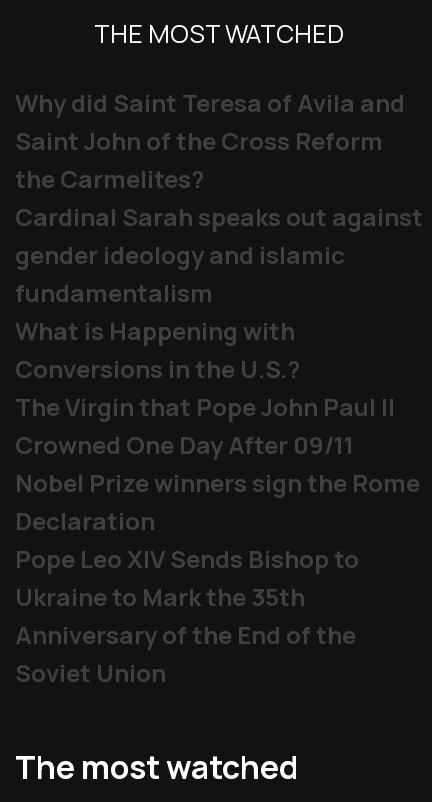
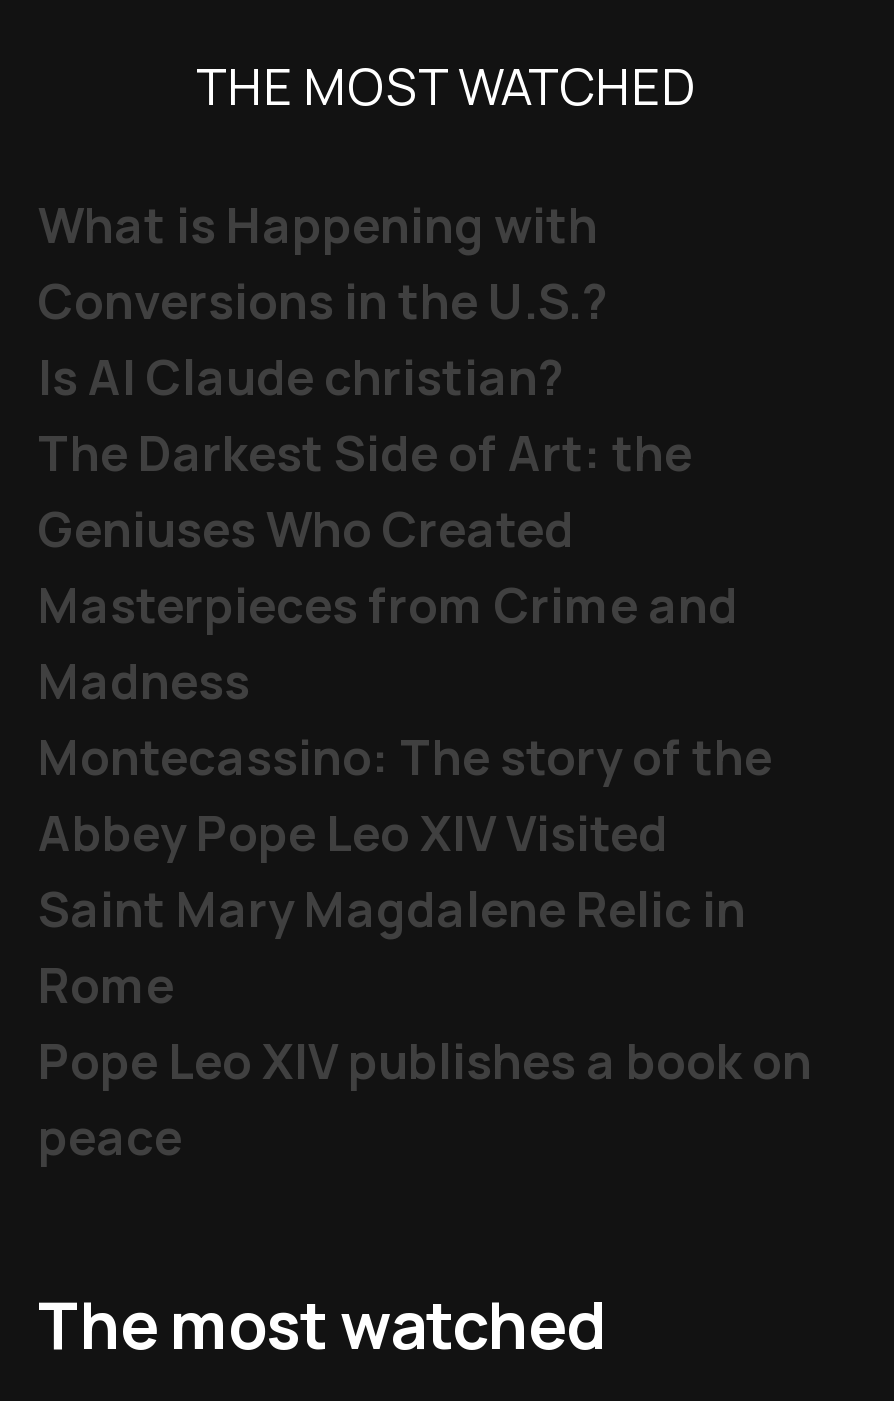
[15,86,423,309] Why did Saint Teresa of Avila and | Saint John of the Cross Reform | the Carmelites? | Cardinal Sarah speaks out against | gender ideology and islamic | fundamentalism -> none
moved [15,314,300,385] -> [38,191,608,333]: What is Happening with | Conversions in the U.S.?
[15,390,420,689] The Virgin that Pope John Paul II | Crowned One Day After 09/11 | Nobel Prize winners sign the Rome | Declaration | Pope Leo XIV Sends Bishop to | Ukraine to Mark the 35th | Anniversary of the End of the | Soviet Union -> [38,343,812,1169] Is AI Claude christian? | The Darkest Side of Art: the | Geniuses Who Created | Masterpieces from Crime and | Madness | Montecassino: The story of the | Abbey Pope Leo XIV Visited | Saint Mary Magdalene Relic in | Rome | Pope Leo XIV publishes a book on | peace

